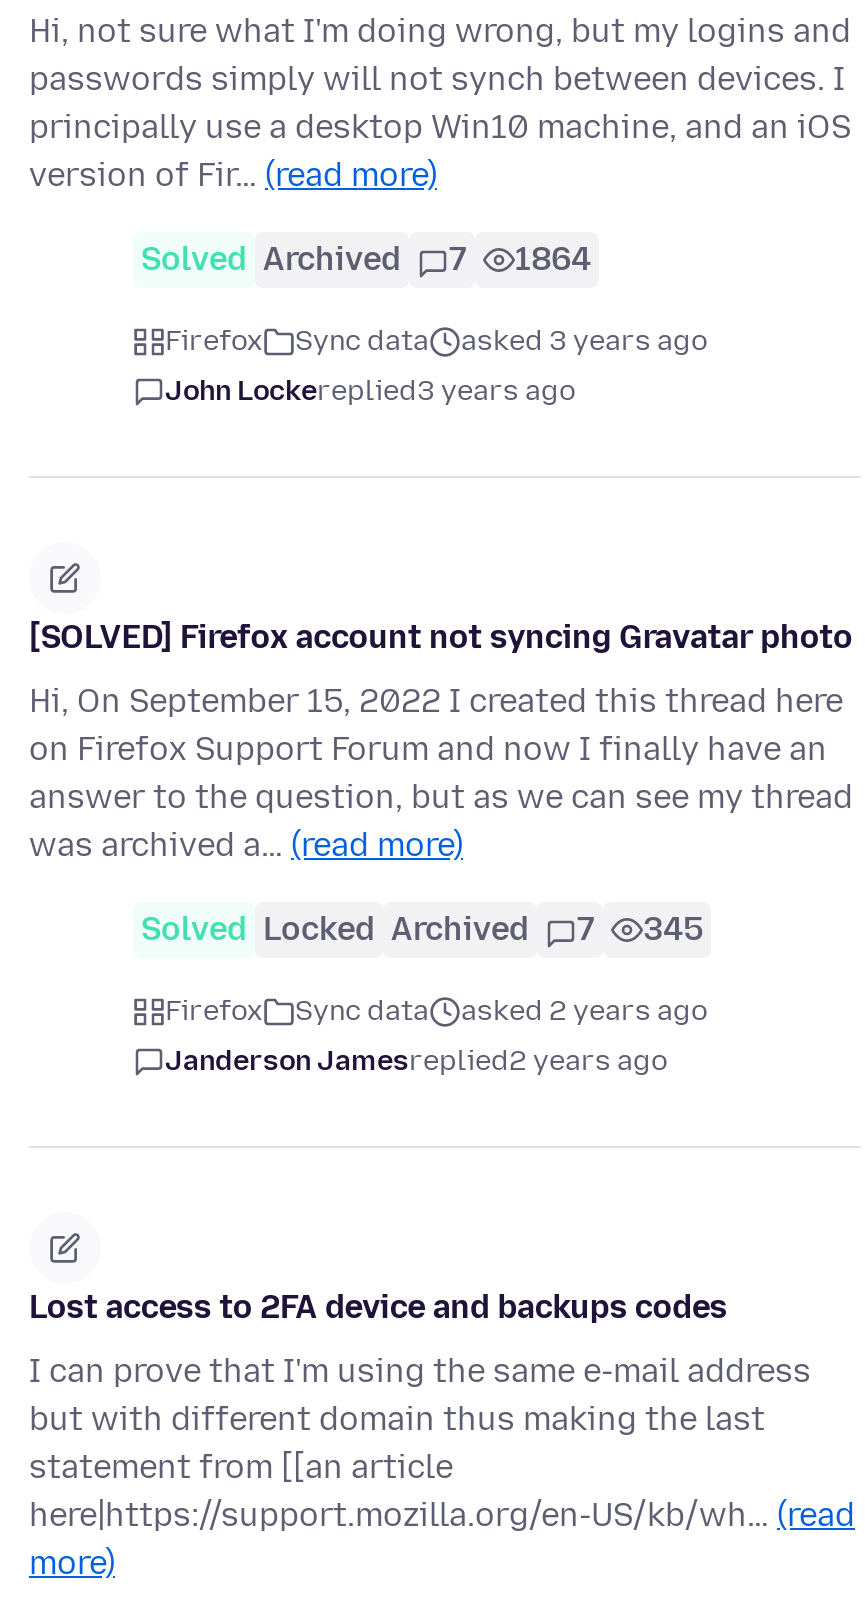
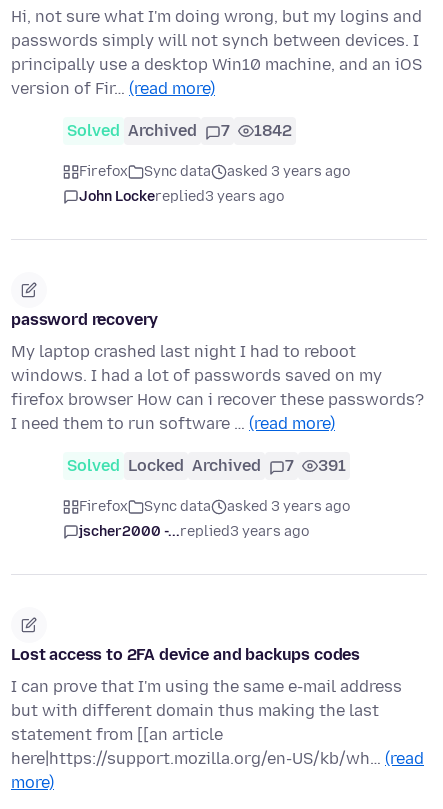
[141,241,591,279] Solved Archived 7 1864 -> [67,121,292,140] Solved Archived 7 1842
[29,619,853,657] [SOLVED] Firefox account not syncing Gravatar photo -> [11,310,158,329] password recovery
[29,683,853,865] Hi, On September 15, 2022 I created this thread here | on Firefox Support Forum and now I finally have an | answer to the question, but as we can see my thread | was archived a… (read more) -> [11,342,424,433] My laptop crashed last night I had to reboot | windows. I had a lot of passwords saved on my | firefox browser How can i recover these passwords? | I need them to run software … (read more)
[141,911,703,949] Solved Locked Archived 7 345 -> [67,456,346,475] Solved Locked Archived 7 391
[461,995,707,1029] asked 2 years ago -> [227,498,350,515] asked 3 years ago
[165,1045,667,1079] Janderson Jamesreplied2 years ago -> [79,523,309,540] jscher2000 -...replied3 years ago

